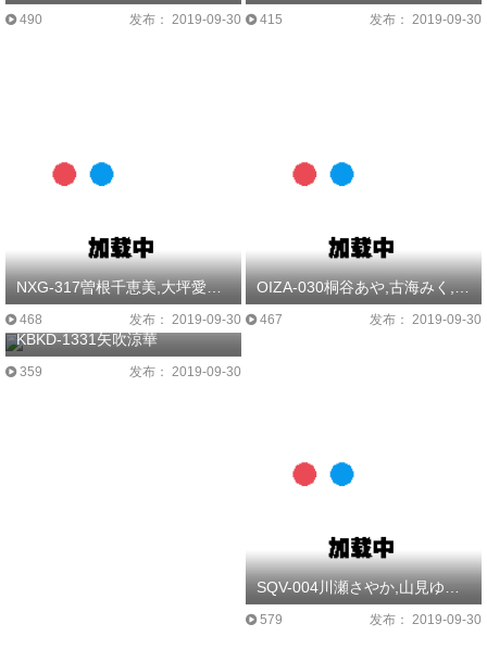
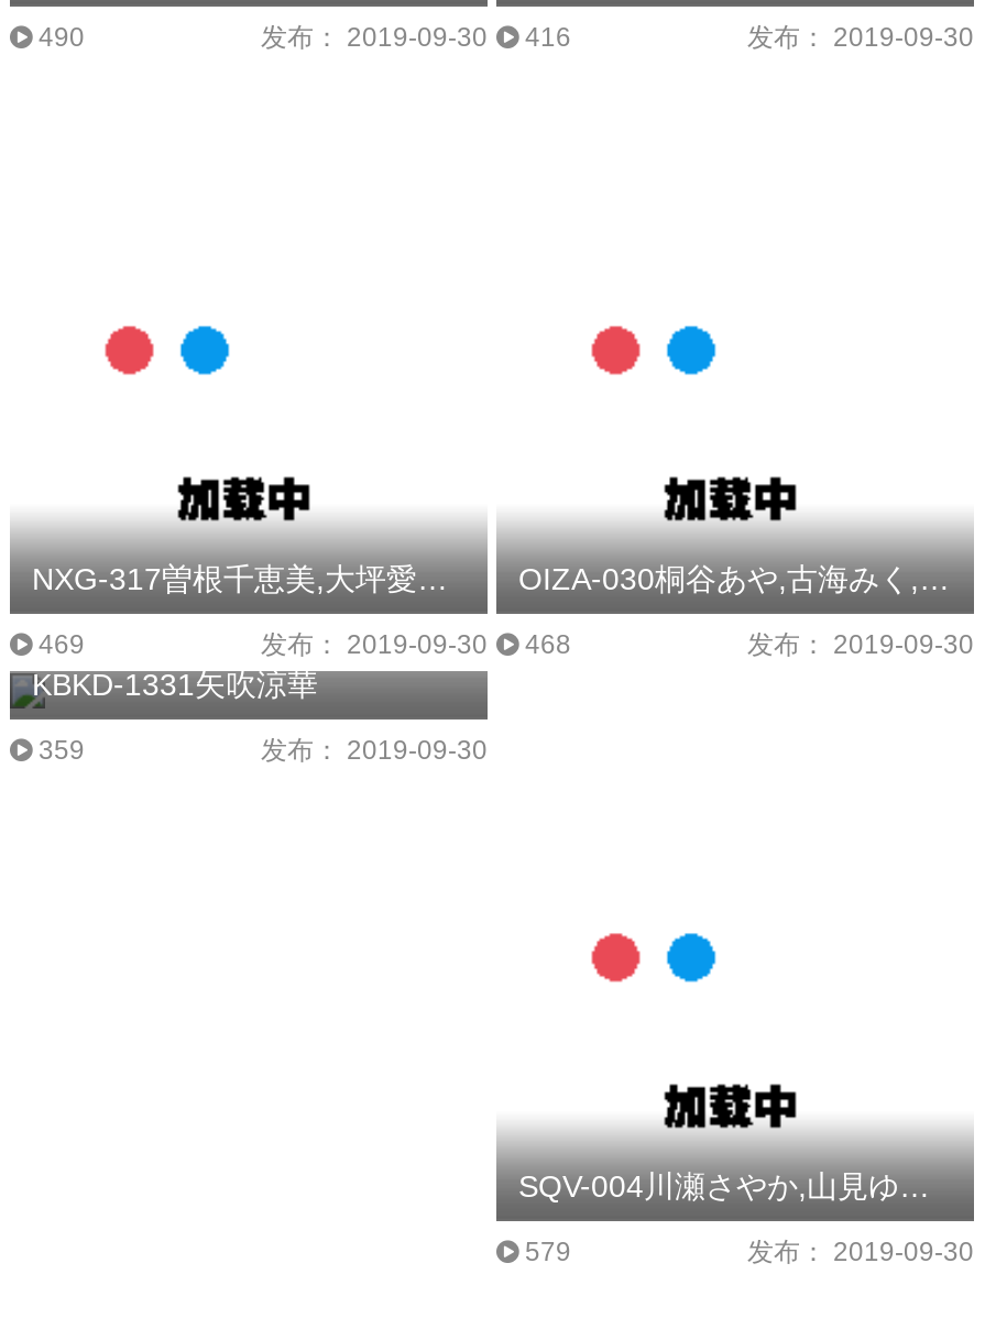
[129,12,283,27] 发布： 2019-09-30 415 -> [261,22,571,53] 发布： 2019-09-30 416
[16,312,42,327] 468 -> [32,630,85,661] 469
[129,312,283,327] 发布： 2019-09-30 467 -> [261,630,571,661] 发布： 2019-09-30 468

